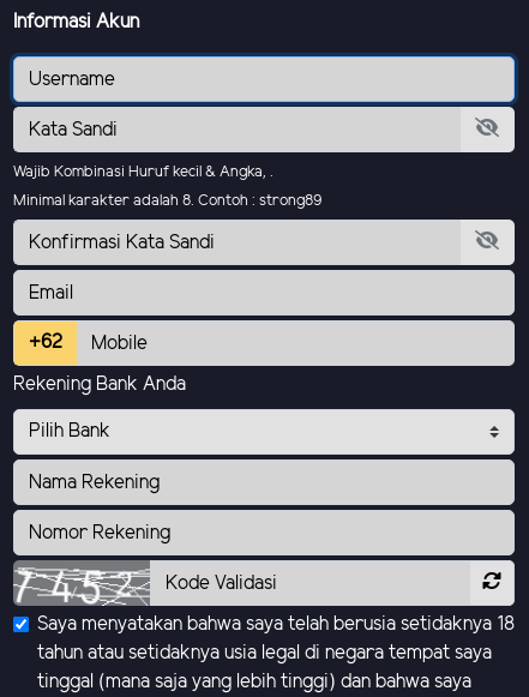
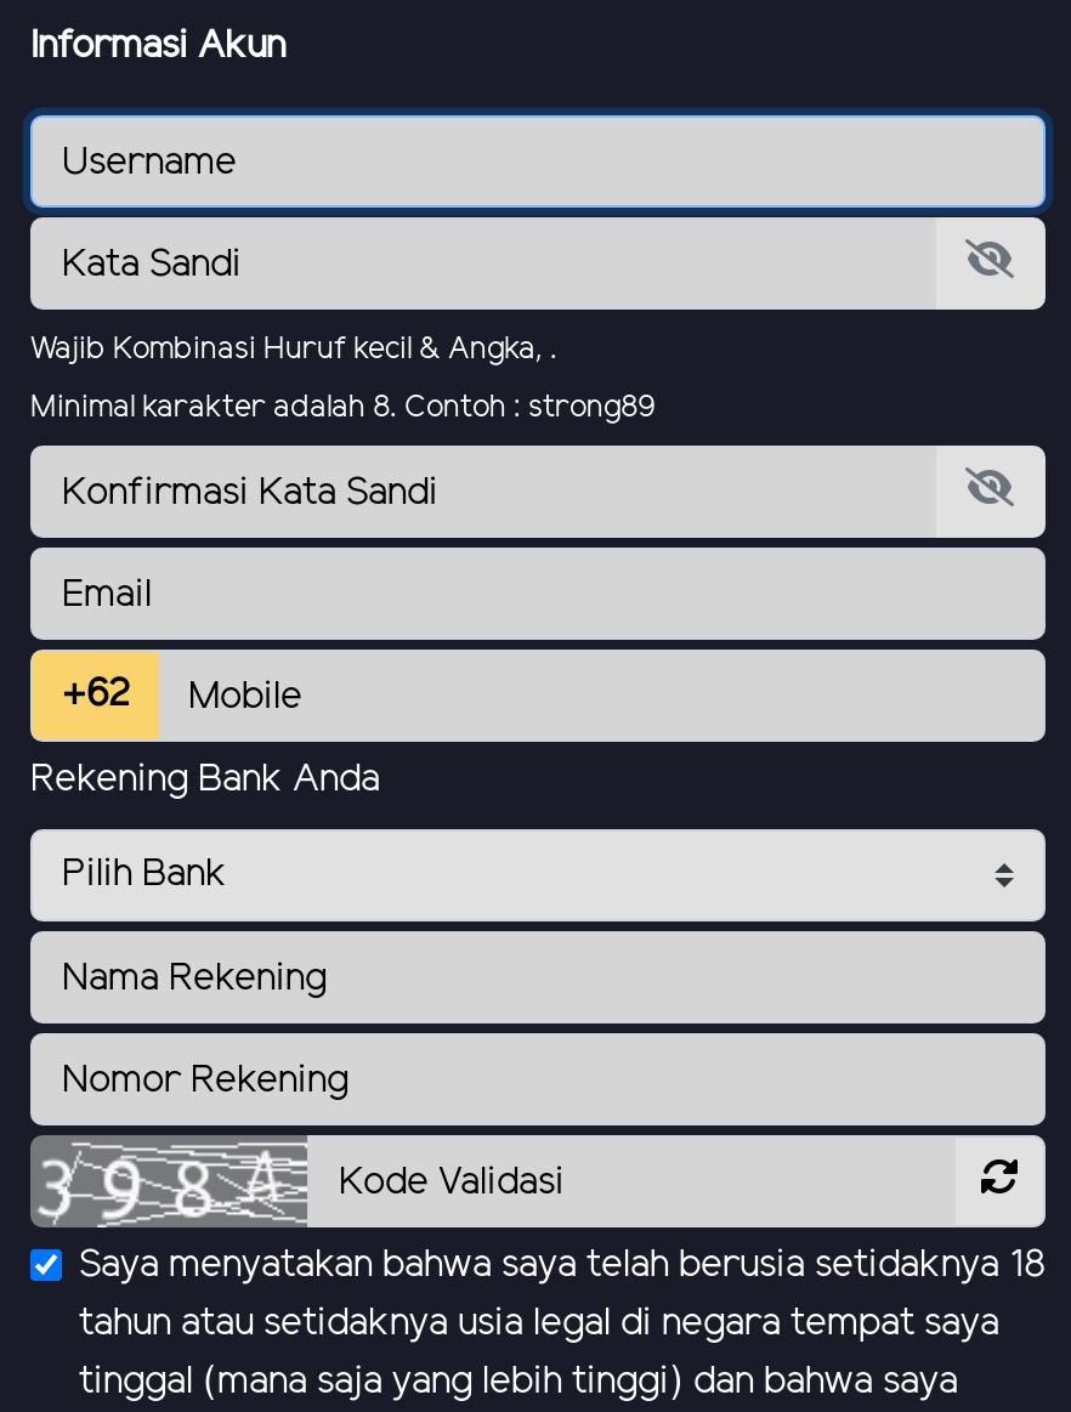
[14,564,150,606] [image] -> [40,1140,305,1227] [image]

